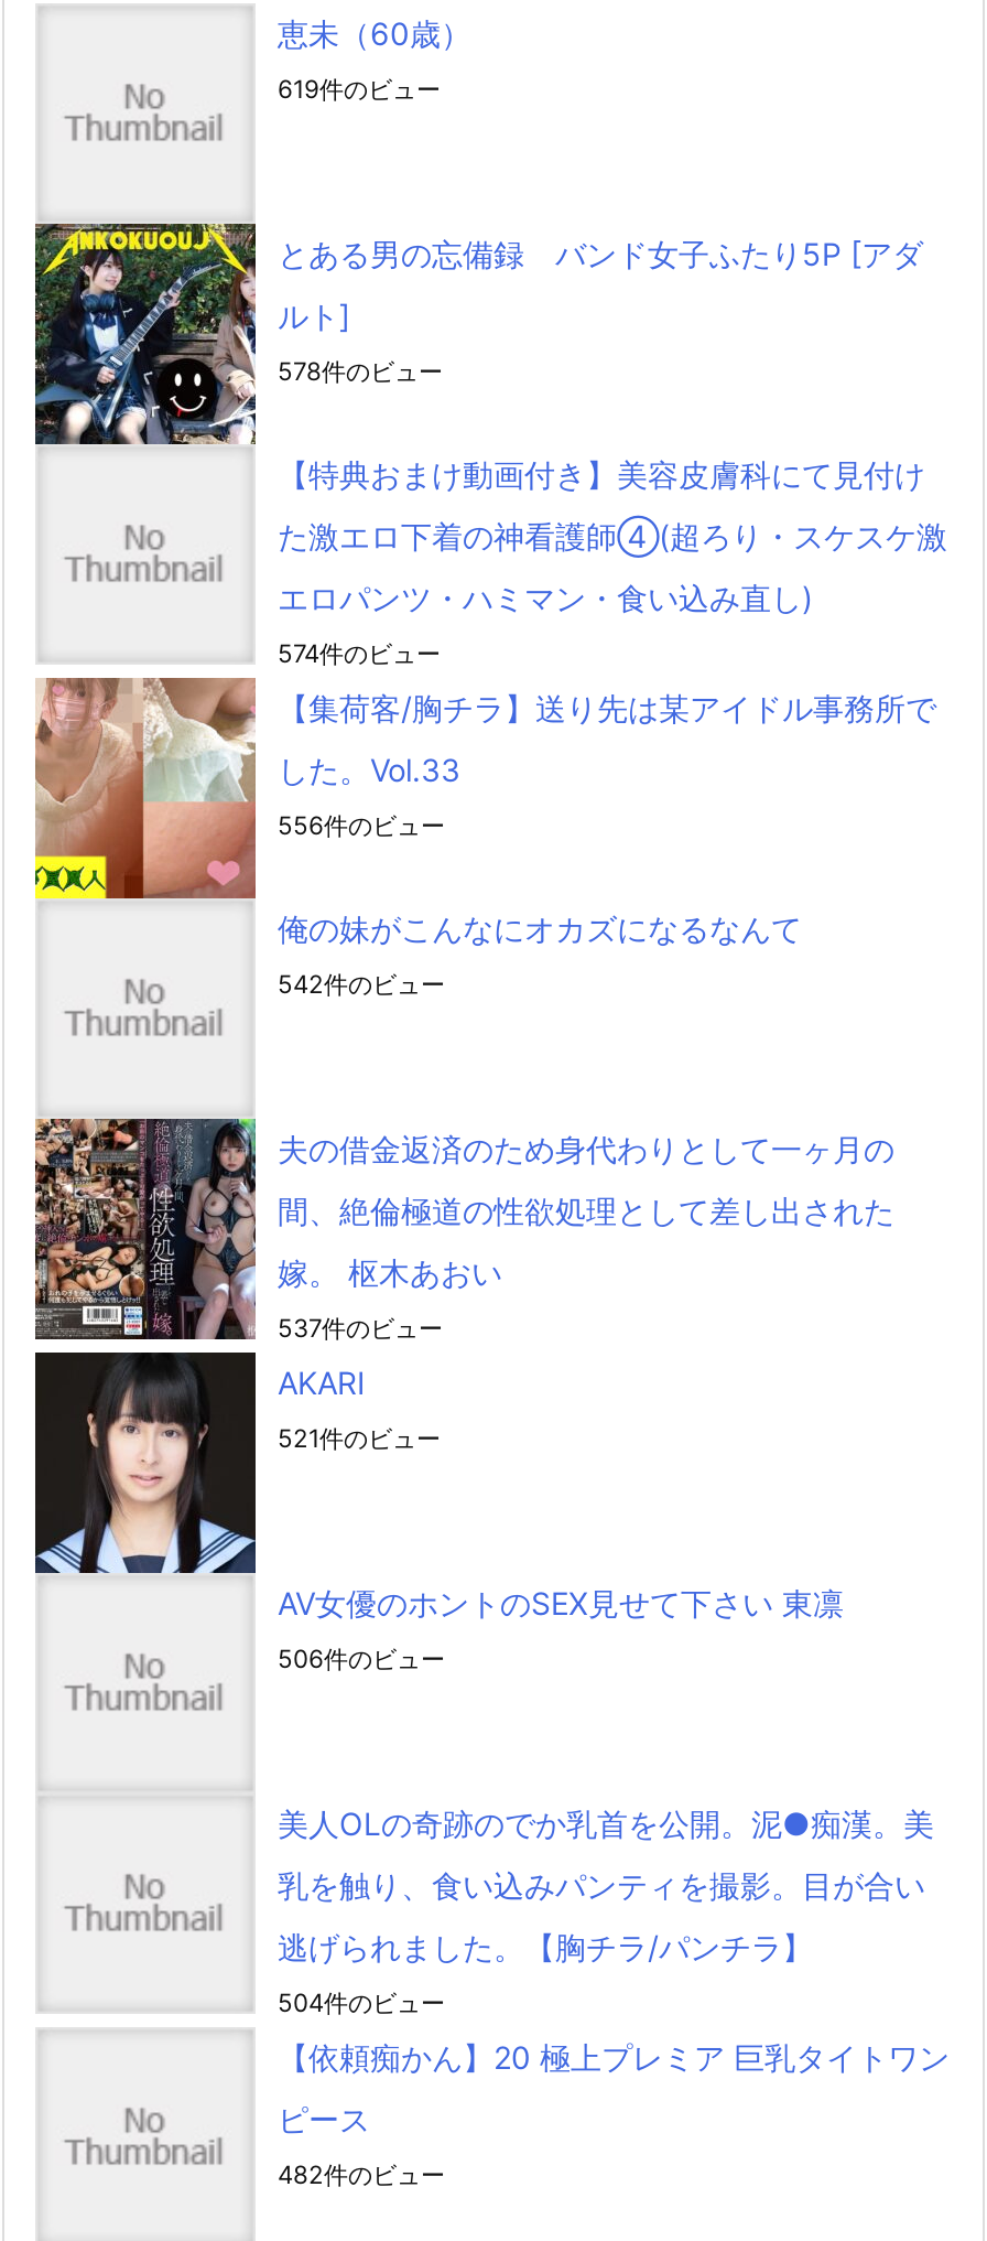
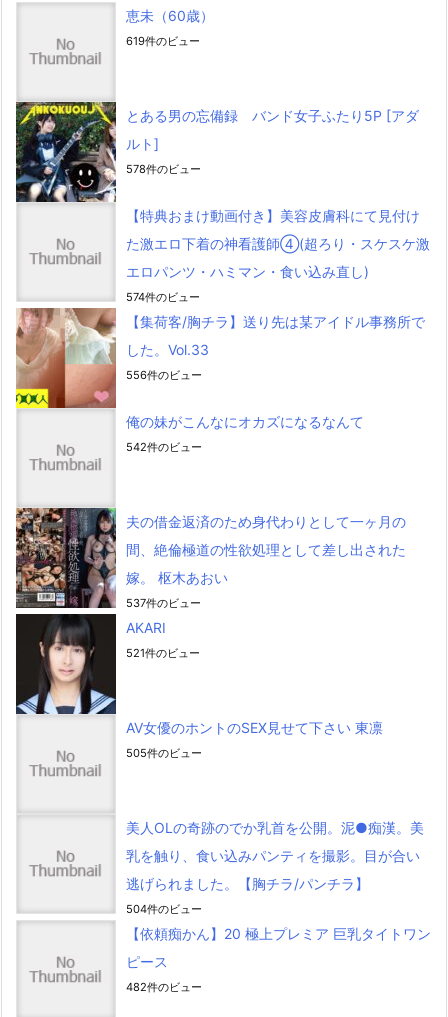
[278,1644,445,1674] 506件のビュー -> [126,746,202,760] 505件のビュー

